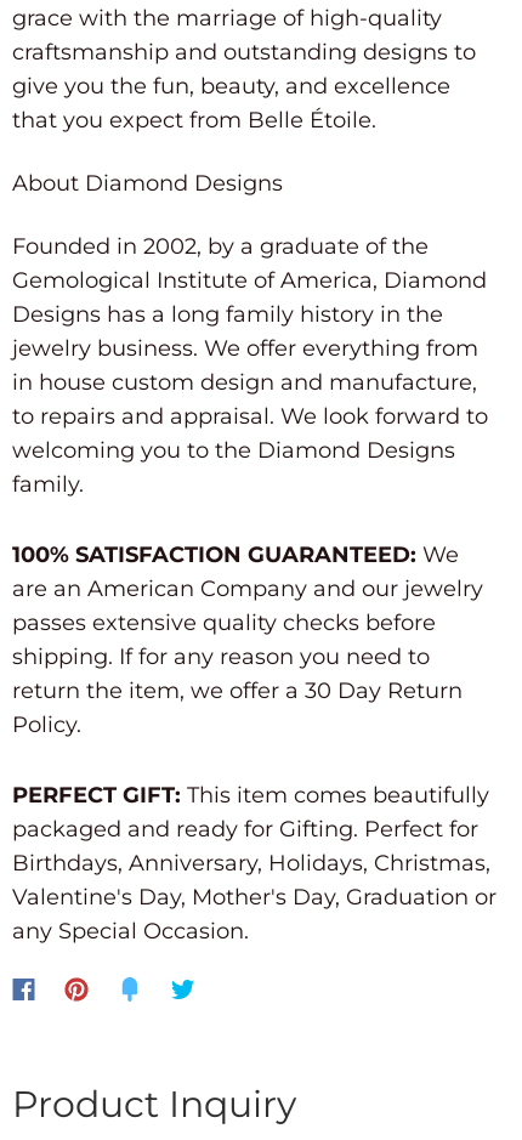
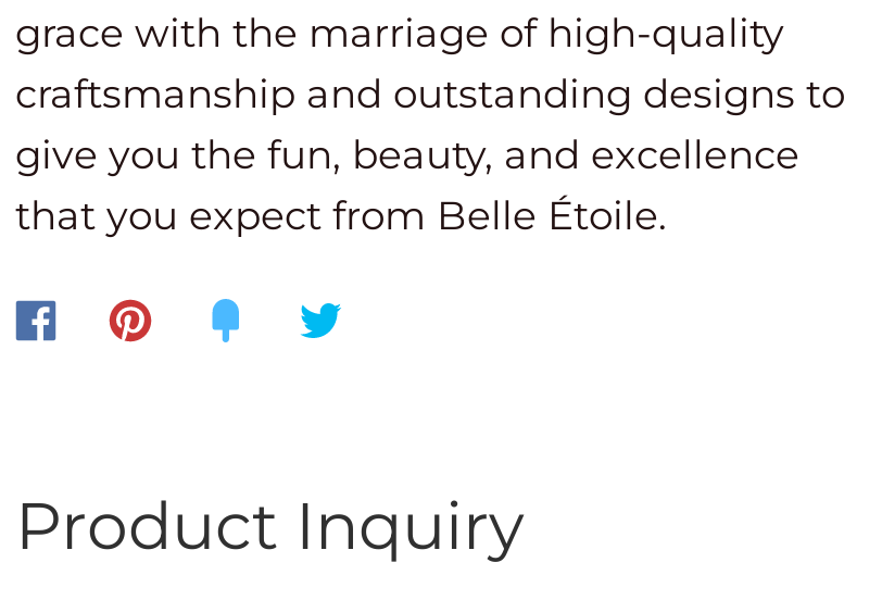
[12,170,497,945] About Diamond Designs | Founded in 2002, by a graduate of the | Gemological Institute of America, Diamond | Designs has a long family history in the | jewelry business. We offer everything from | in house custom design and manufacture, | to repairs and appraisal. We look forward to | welcoming you to the Diamond Designs | family. | 100% SATISFACTION GUARANTEED: We | are an American Company and our jewelry | passes extensive quality checks before | shipping. If for any reason you need to | return the item, we offer a 30 Day Return | Policy. | PERFECT GIFT: This item comes beautifully | packaged and ready for Gifting. Perfect for | Birthdays, Anniversary, Holidays, Christmas, | Valentine's Day, Mother's Day, Graduation or | any Special Occasion. -> none

